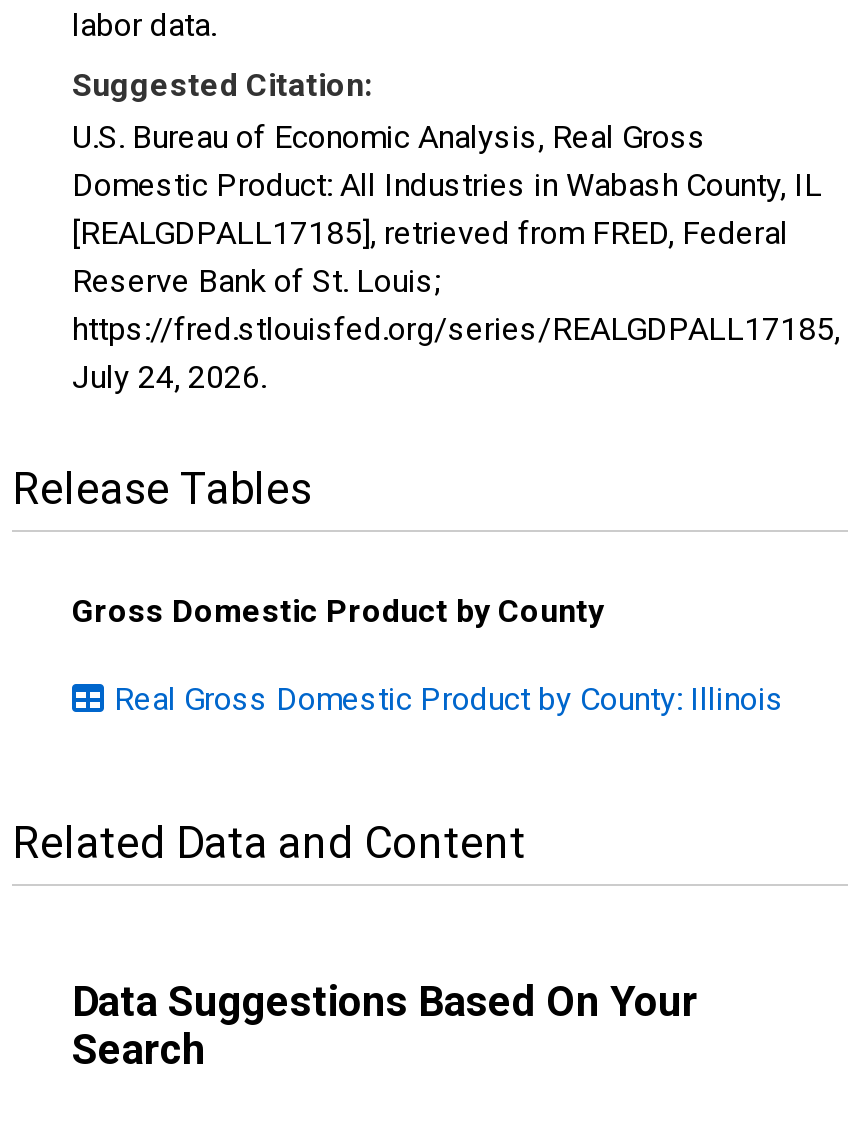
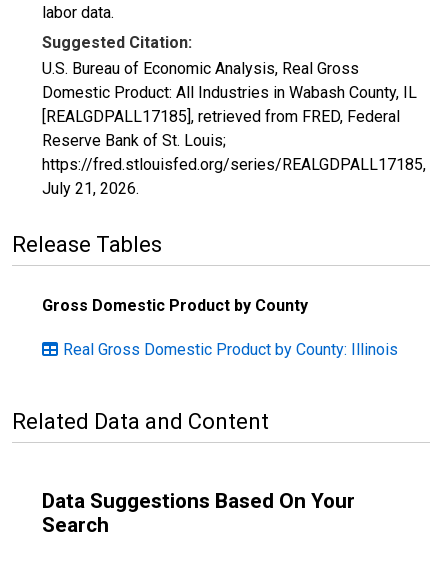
[72,358,266,396] July 24, 2026. -> [42,179,139,198] July 21, 2026.

